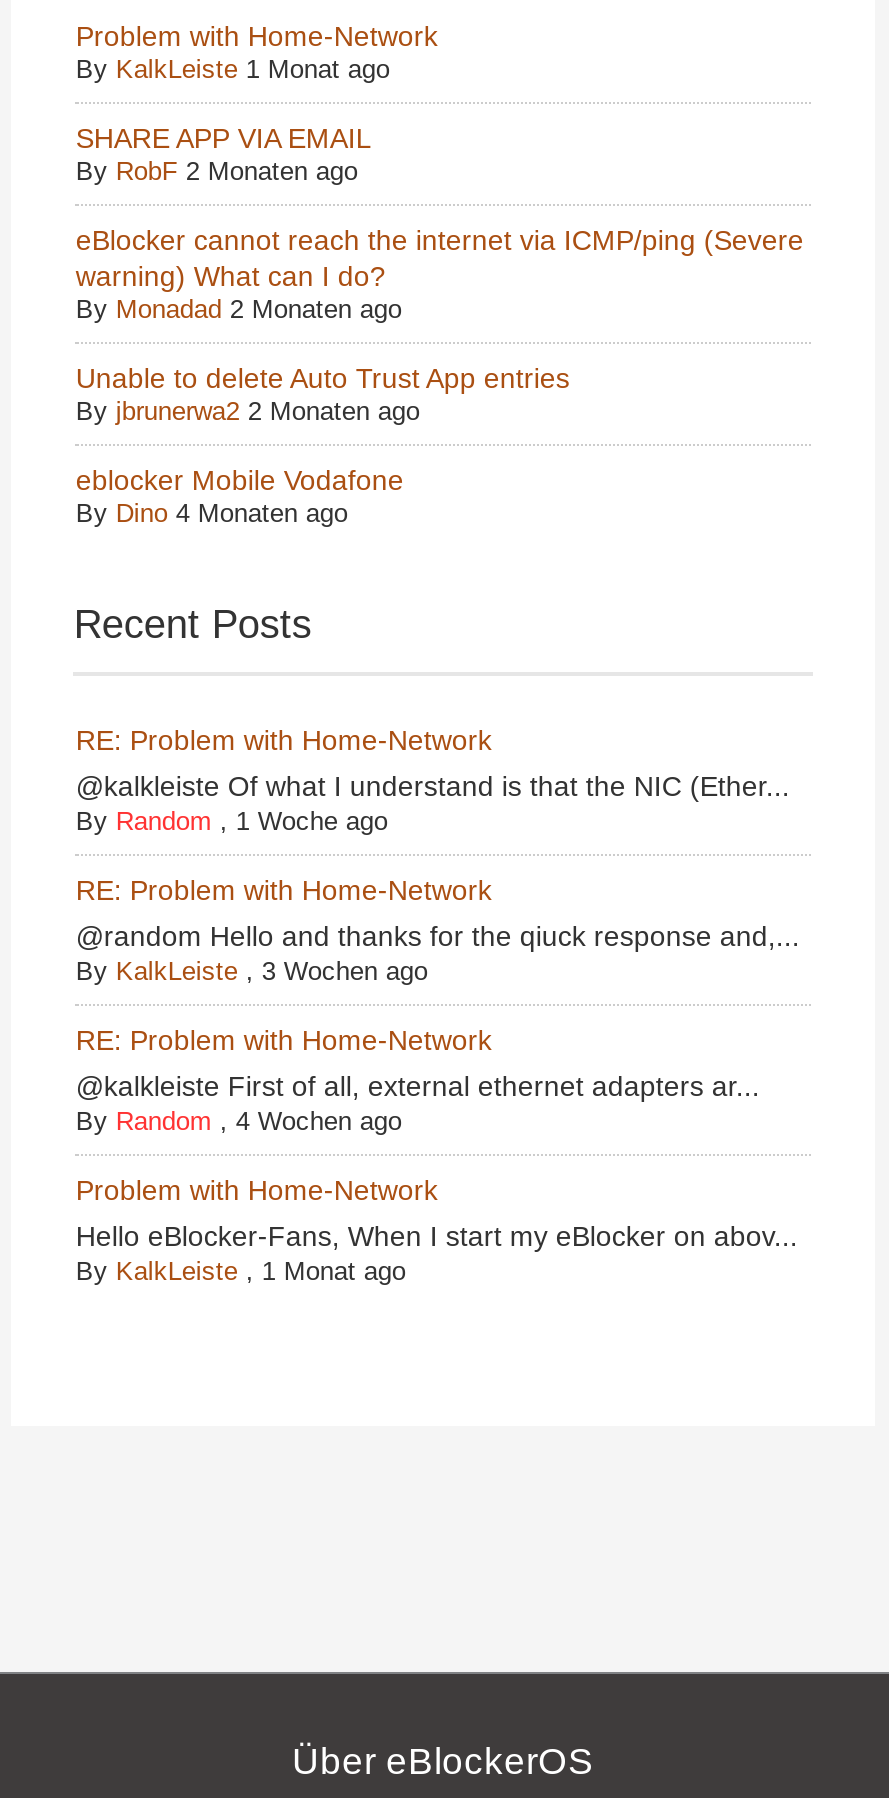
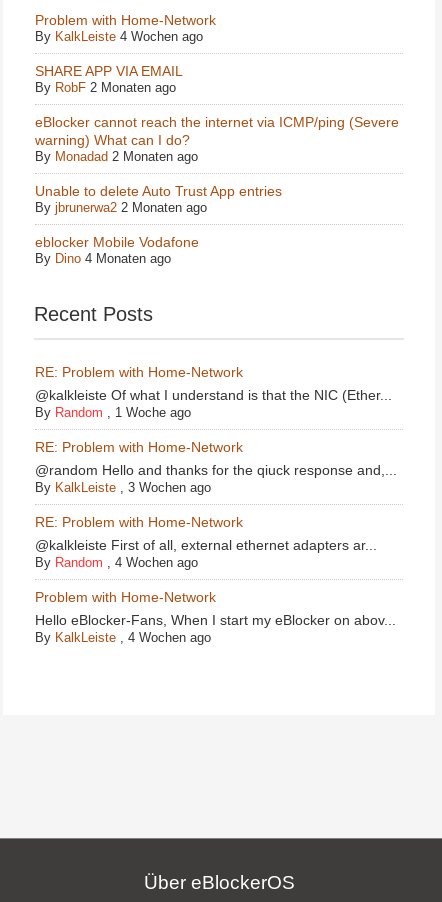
[76,54,390,84] By KalkLeiste 1 Monat ago -> [35,29,203,44] By KalkLeiste 4 Wochen ago
[76,1256,406,1286] By KalkLeiste, 1 Monat ago -> [35,630,211,645] By KalkLeiste, 4 Wochen ago

